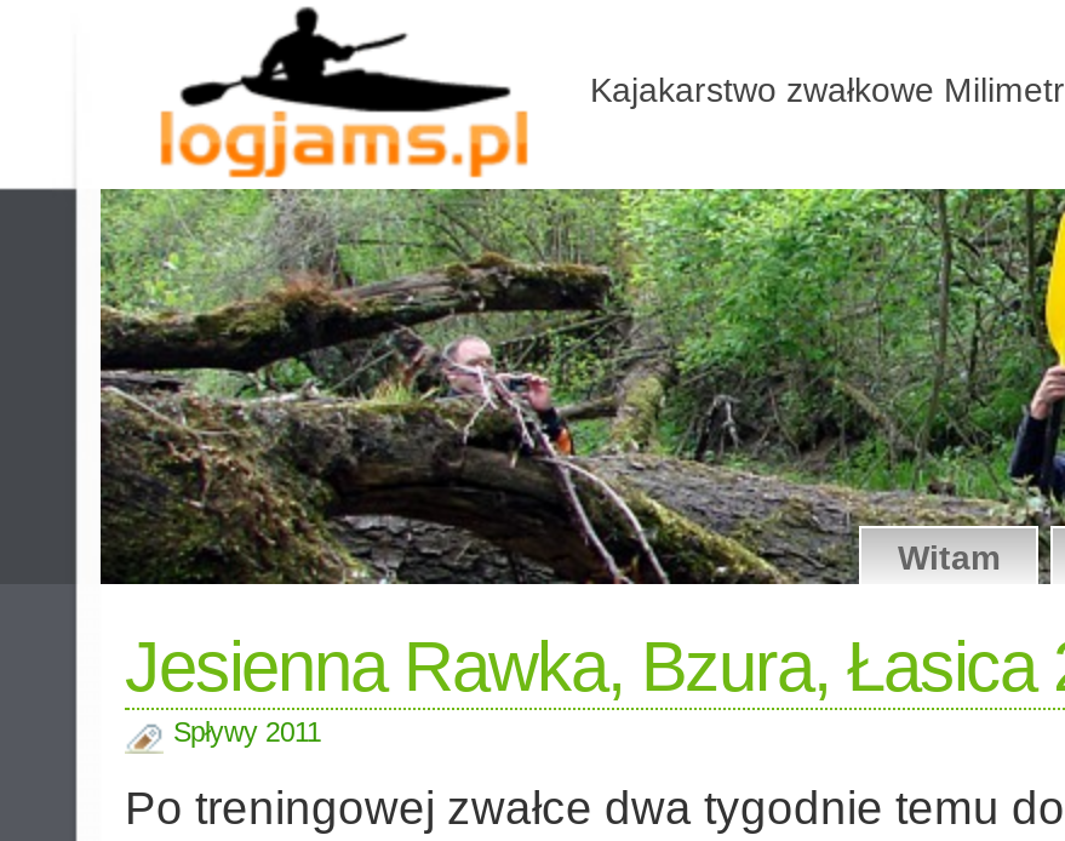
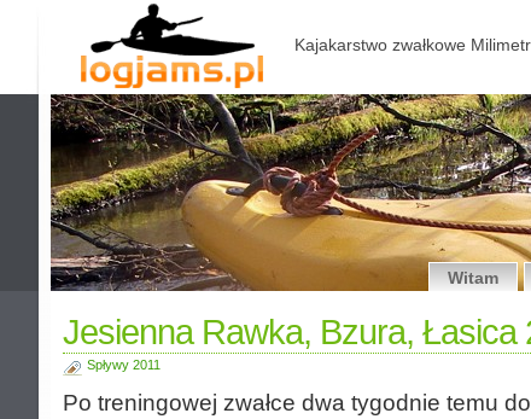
[98,187,1058,587] [image] -> [49,93,527,292] [image]

